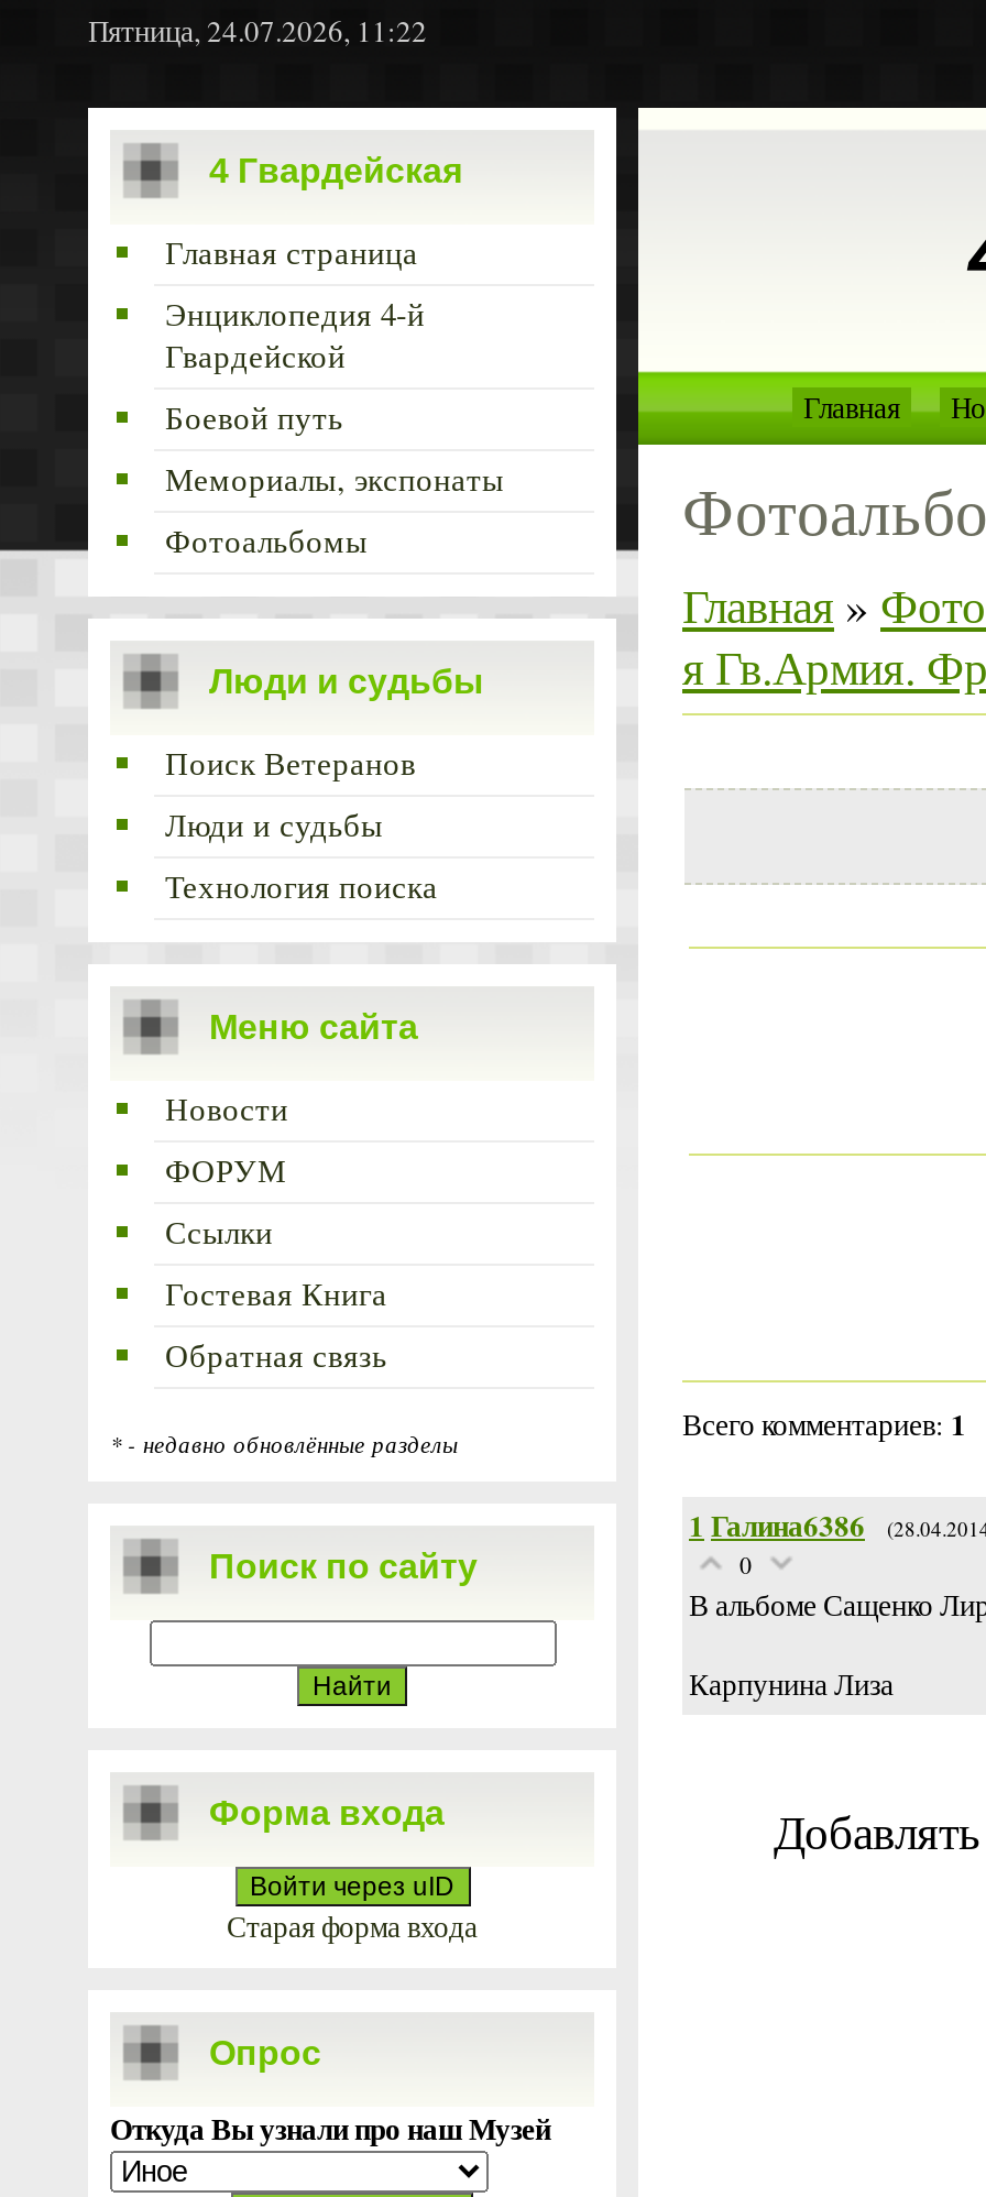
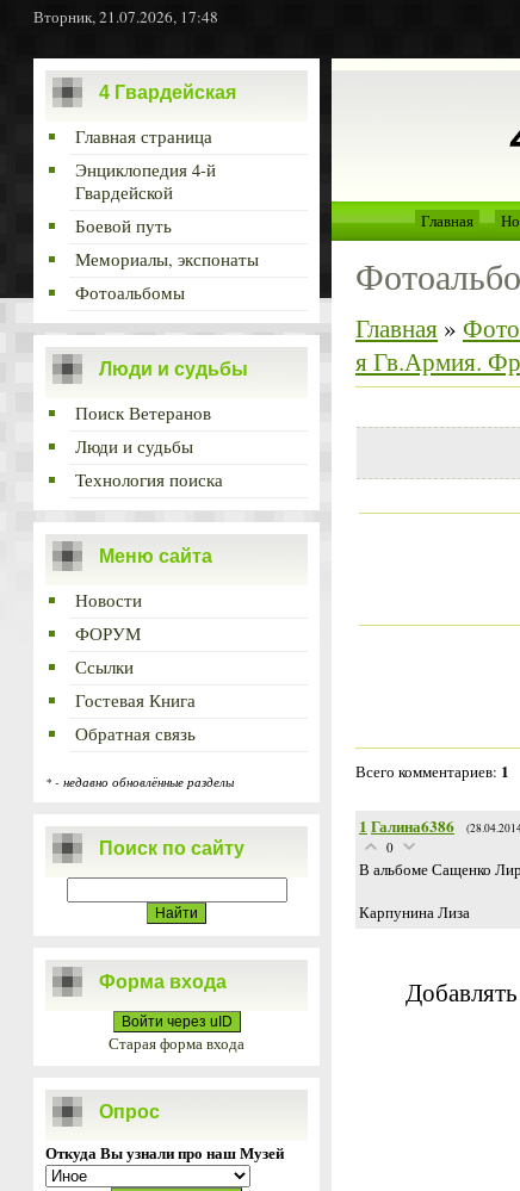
[88,11,427,51] Пятница, 24.07.2026, 11:22 -> [33,6,218,27] Вторник, 21.07.2026, 17:48

